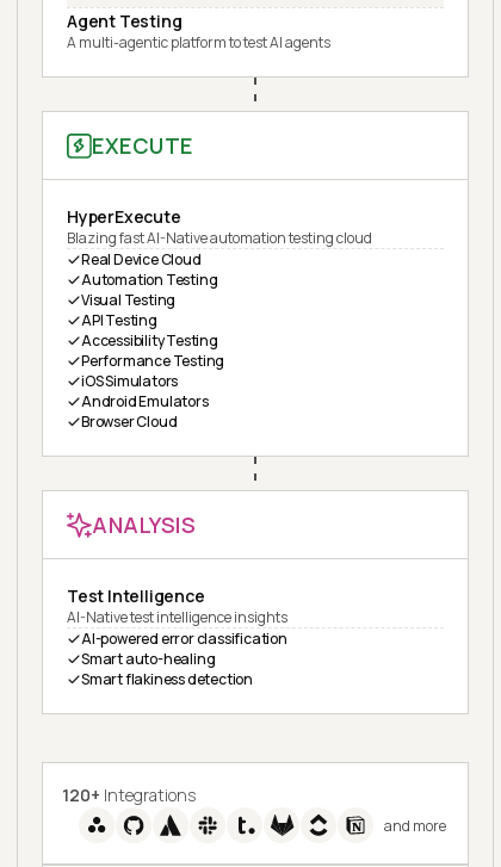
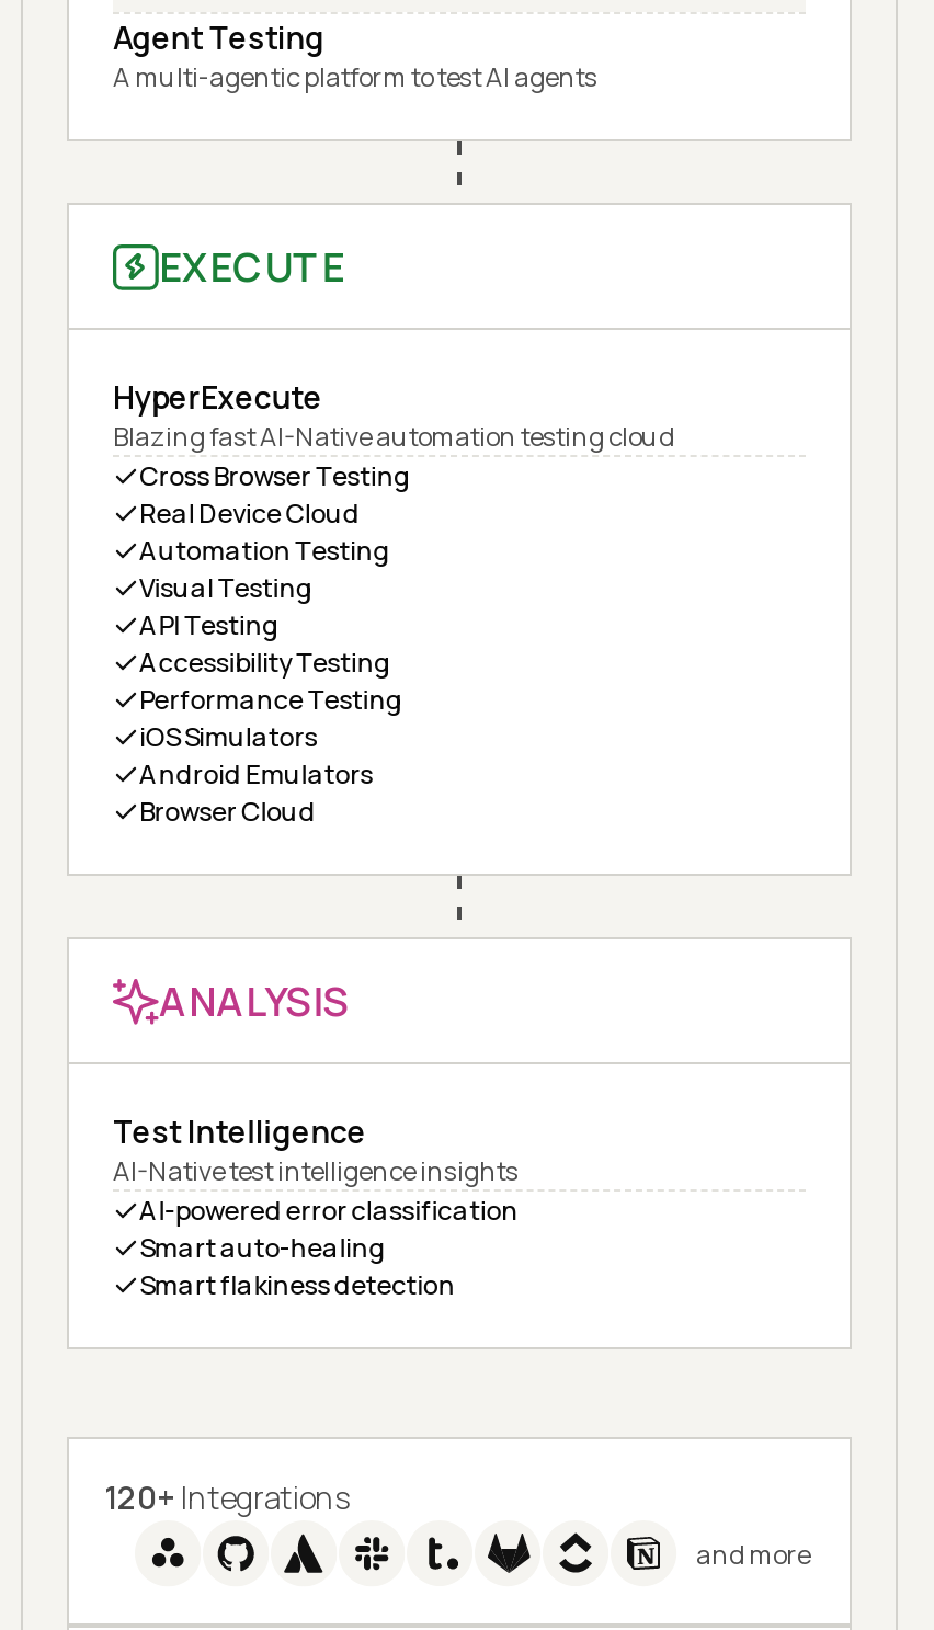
none -> [139,458,411,495] Cross Browser Testing

